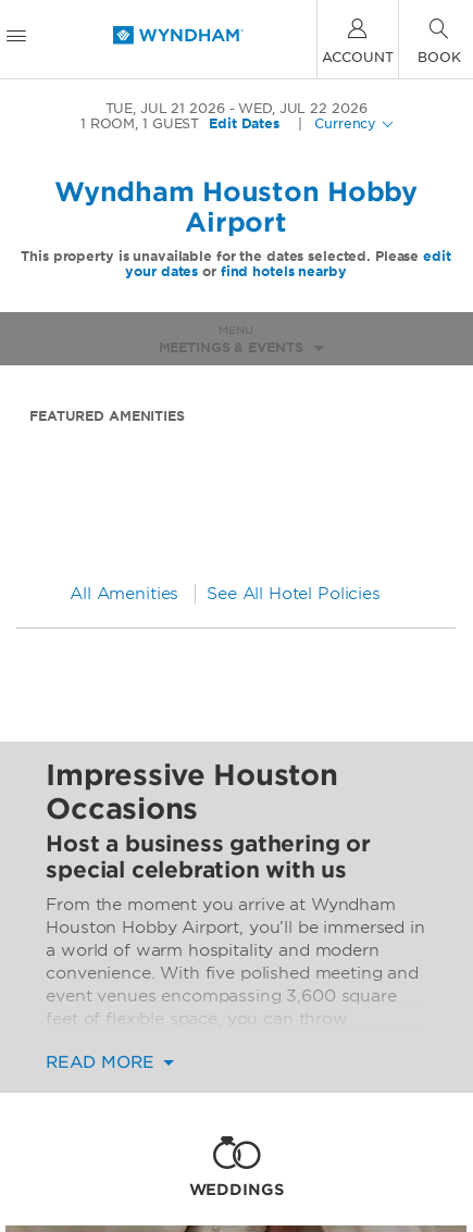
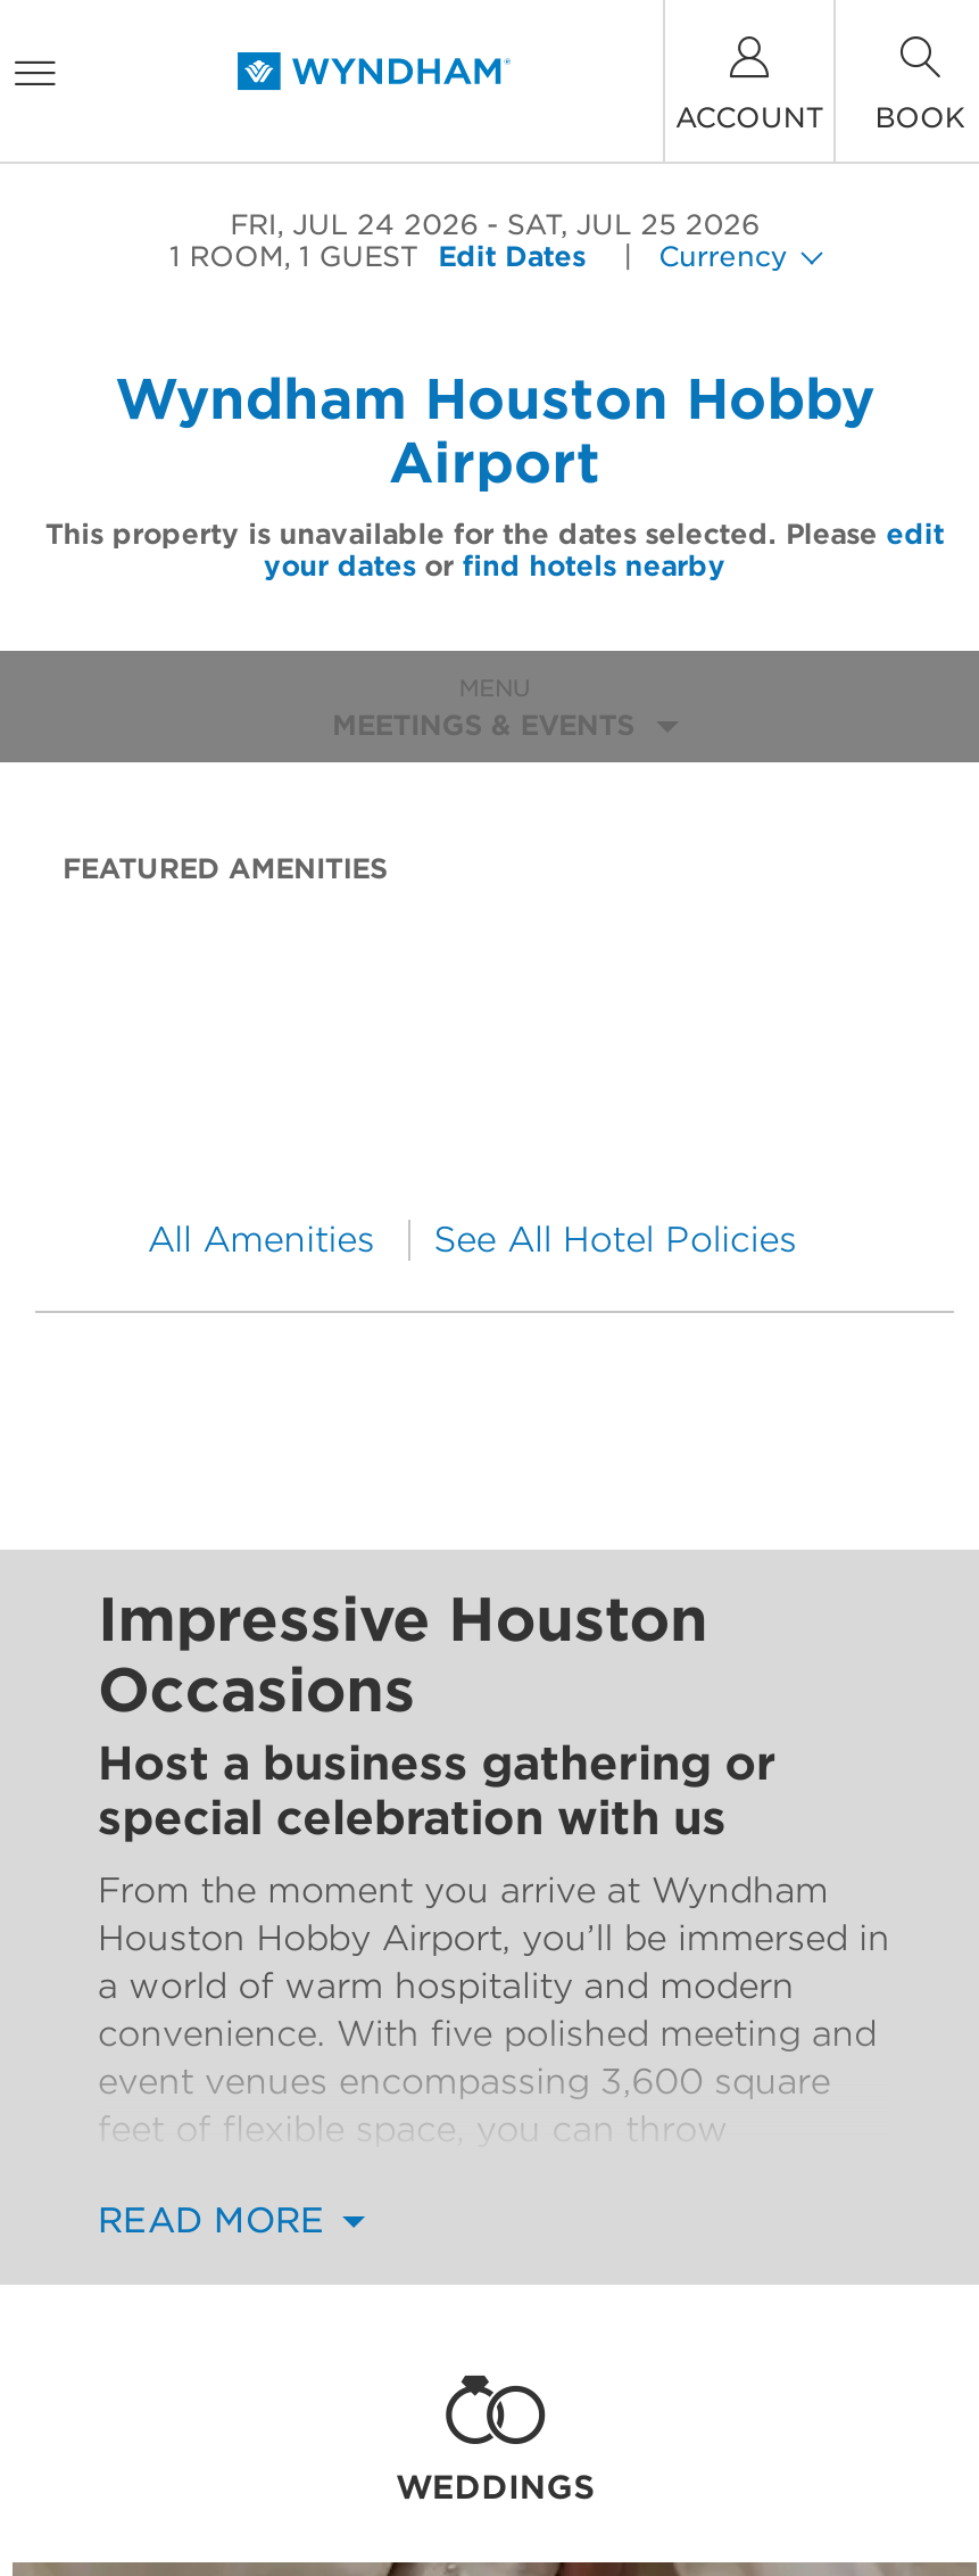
[105,100,225,116] TUE, JUL 21 2026 -> [230,207,478,241] FRI, JUL 24 2026
[238,100,367,116] WED, JUL 22 2026 -> [507,207,759,241] SAT, JUL 25 2026

